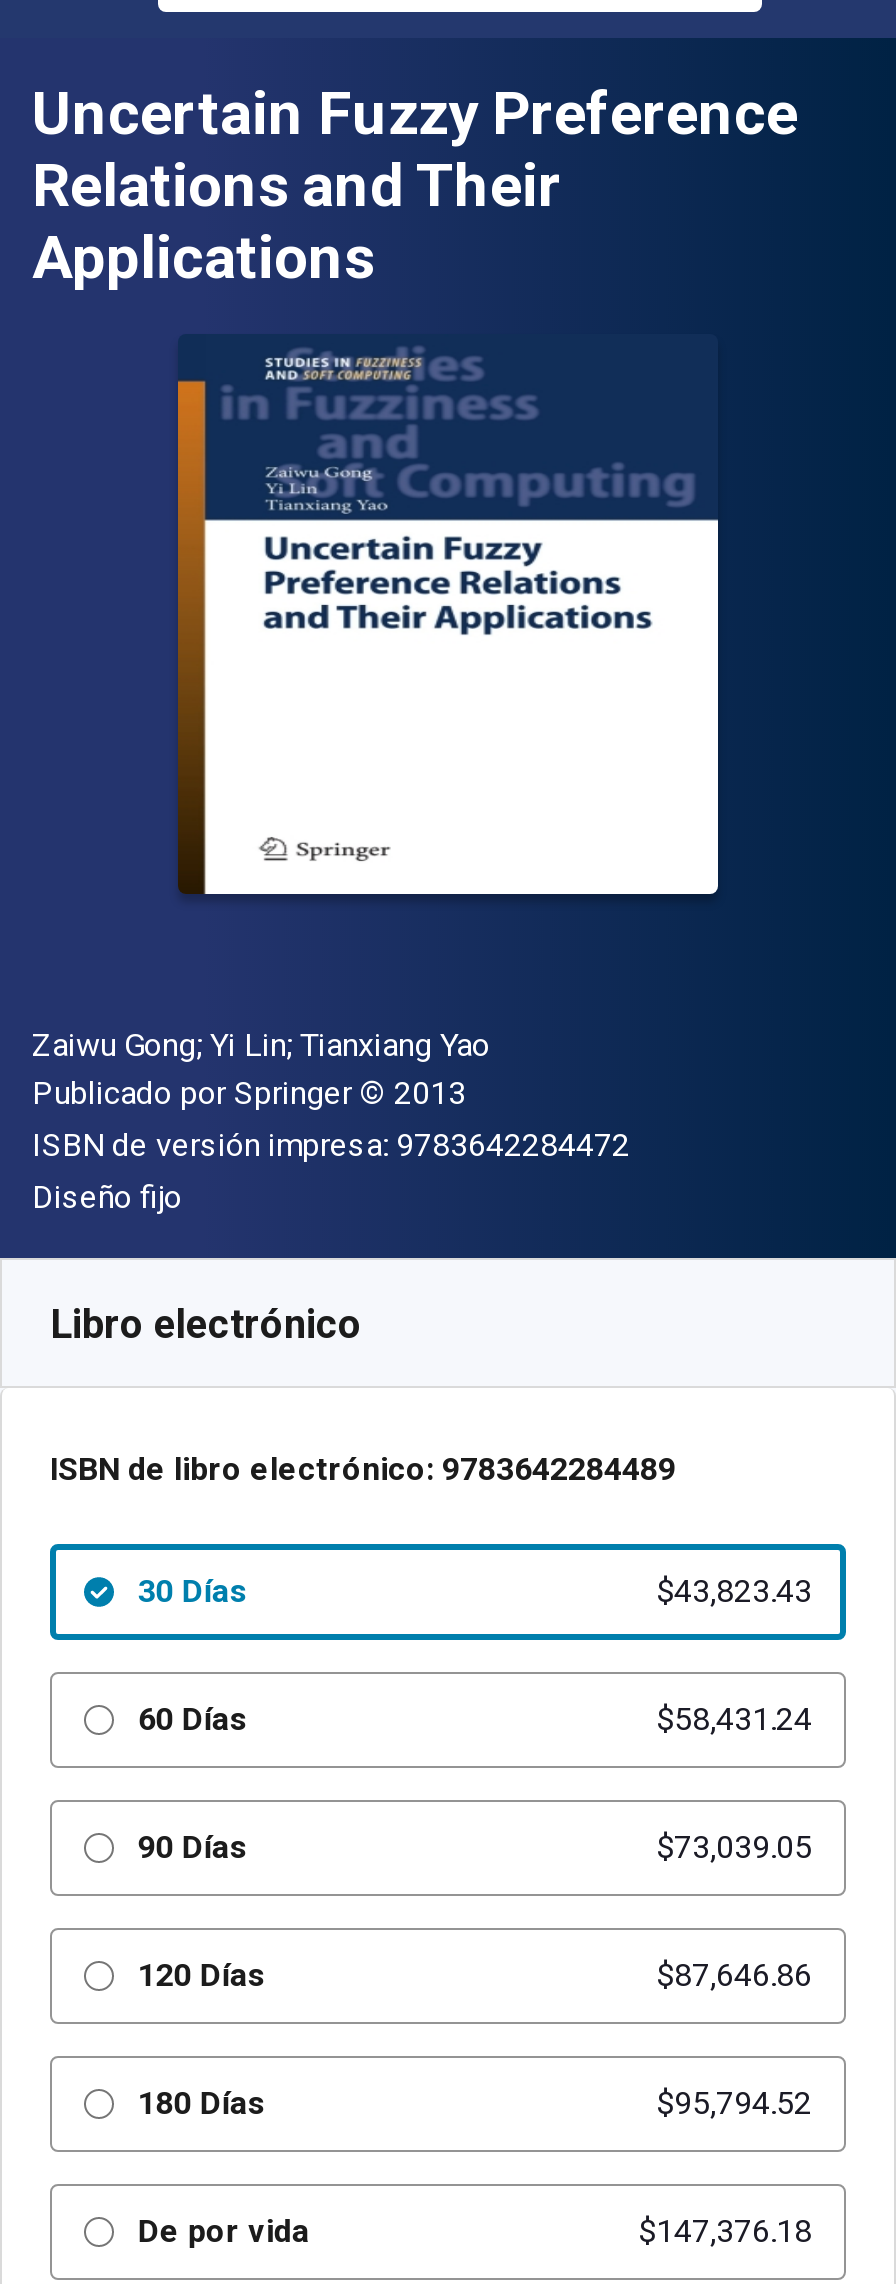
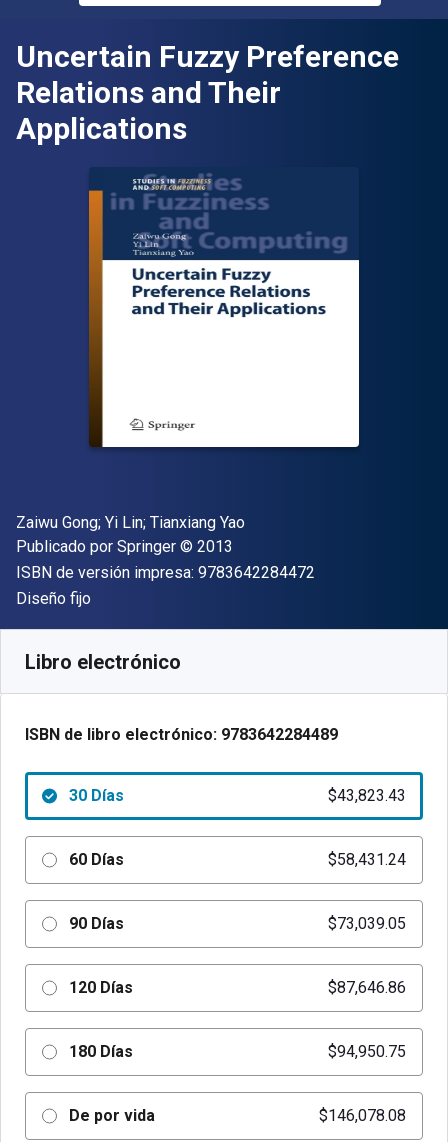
[656,2084,812,2122] $95,794.52 -> [328,1042,406,1061] $94,950.75
[638,2212,812,2250] $147,376.18 -> [319,1106,406,1125] $146,078.08

